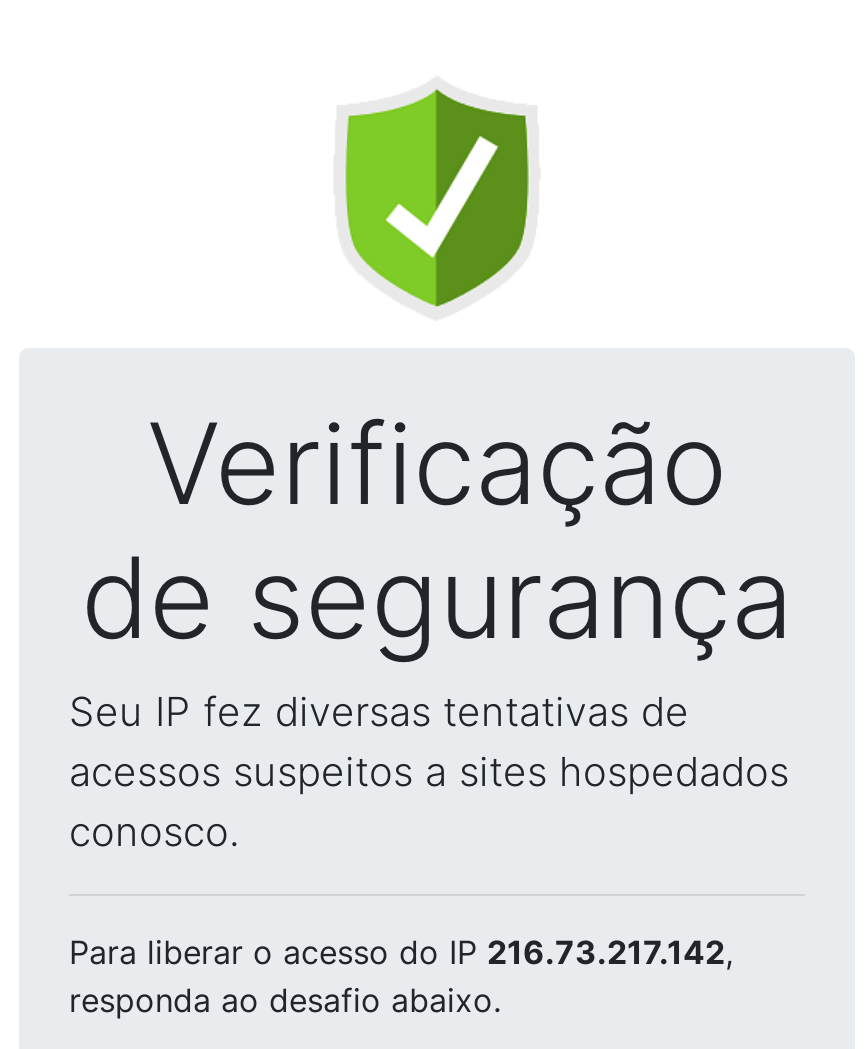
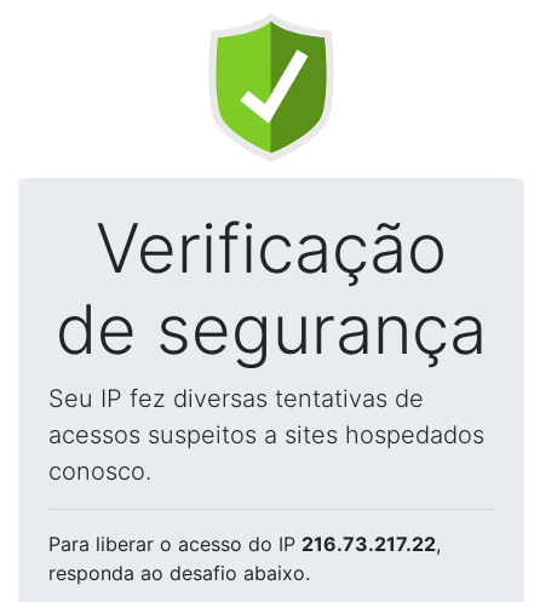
[69,932,733,972] Para liberar o acesso do IP 216.73.217.142, -> [48,532,441,556] Para liberar o acesso do IP 216.73.217.22,

